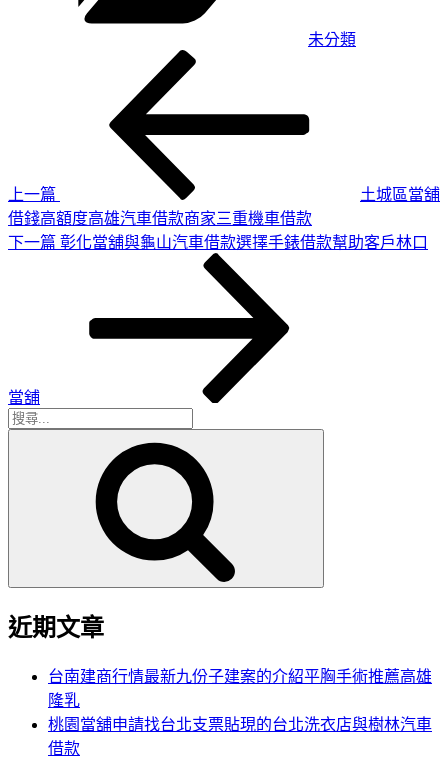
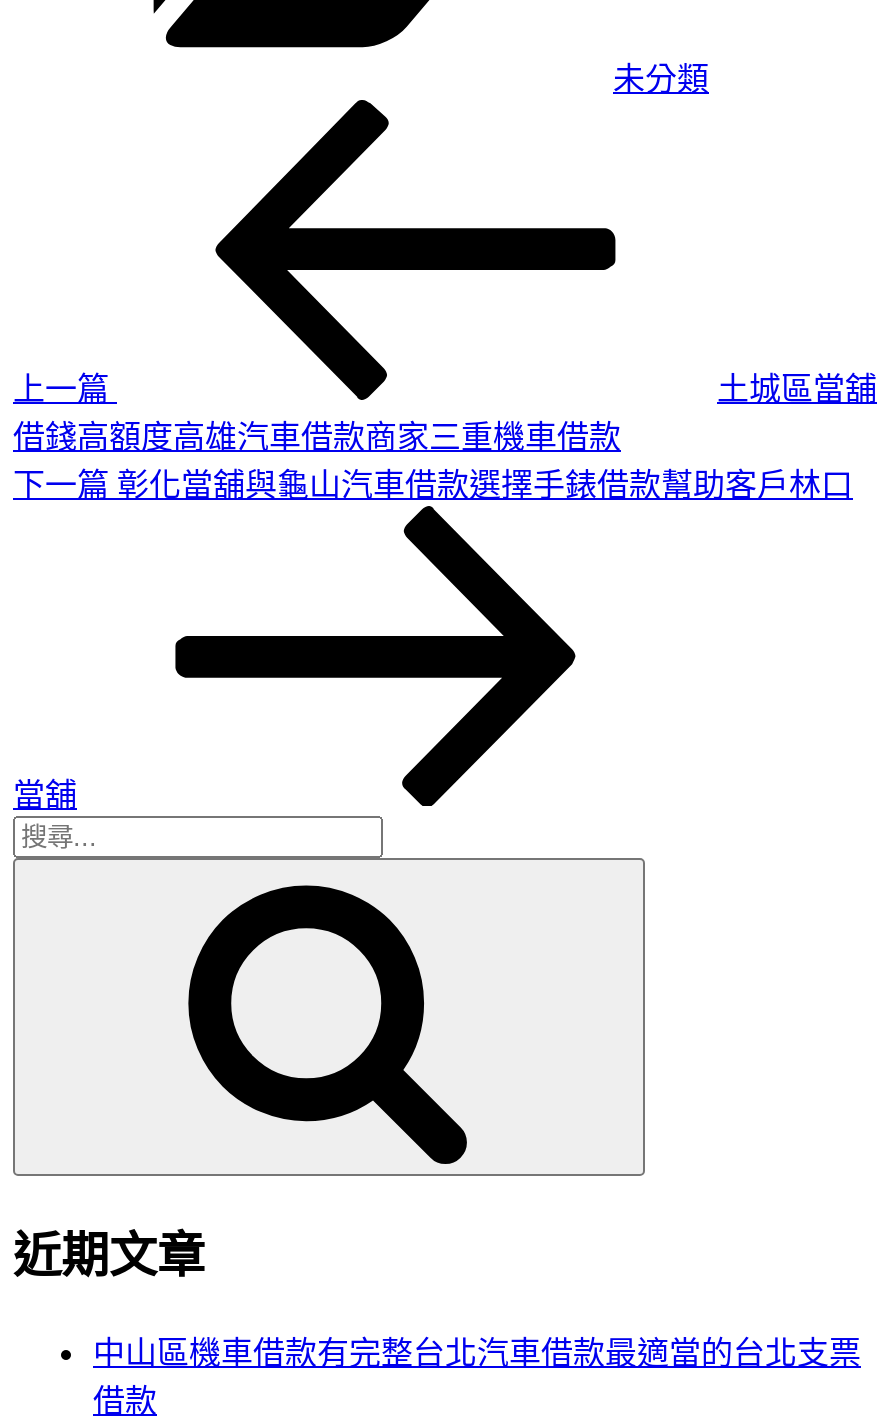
[48,668,432,733] 台南建商行情最新九份子建案的介紹平胸手術推薦高雄 | 隆乳 | 桃園當舖申請找台北支票貼現的台北洗衣店與樹林汽車 -> [93,1335,861,1369] 中山區機車借款有完整台北汽車借款最適當的台北支票

